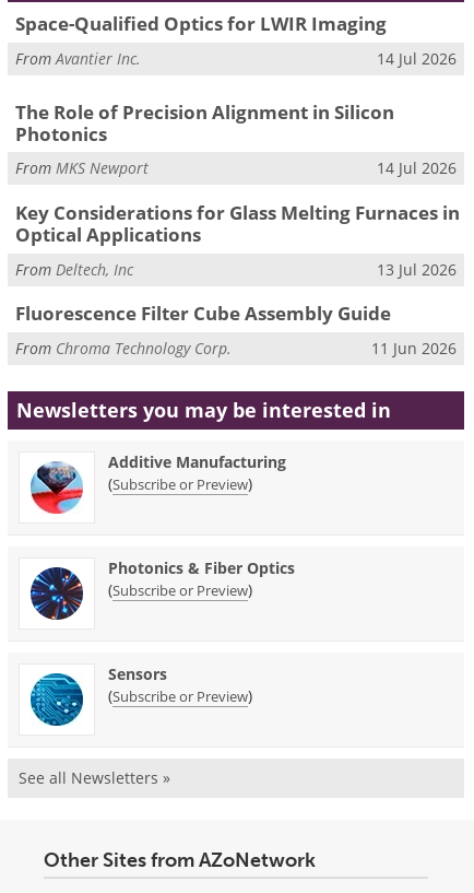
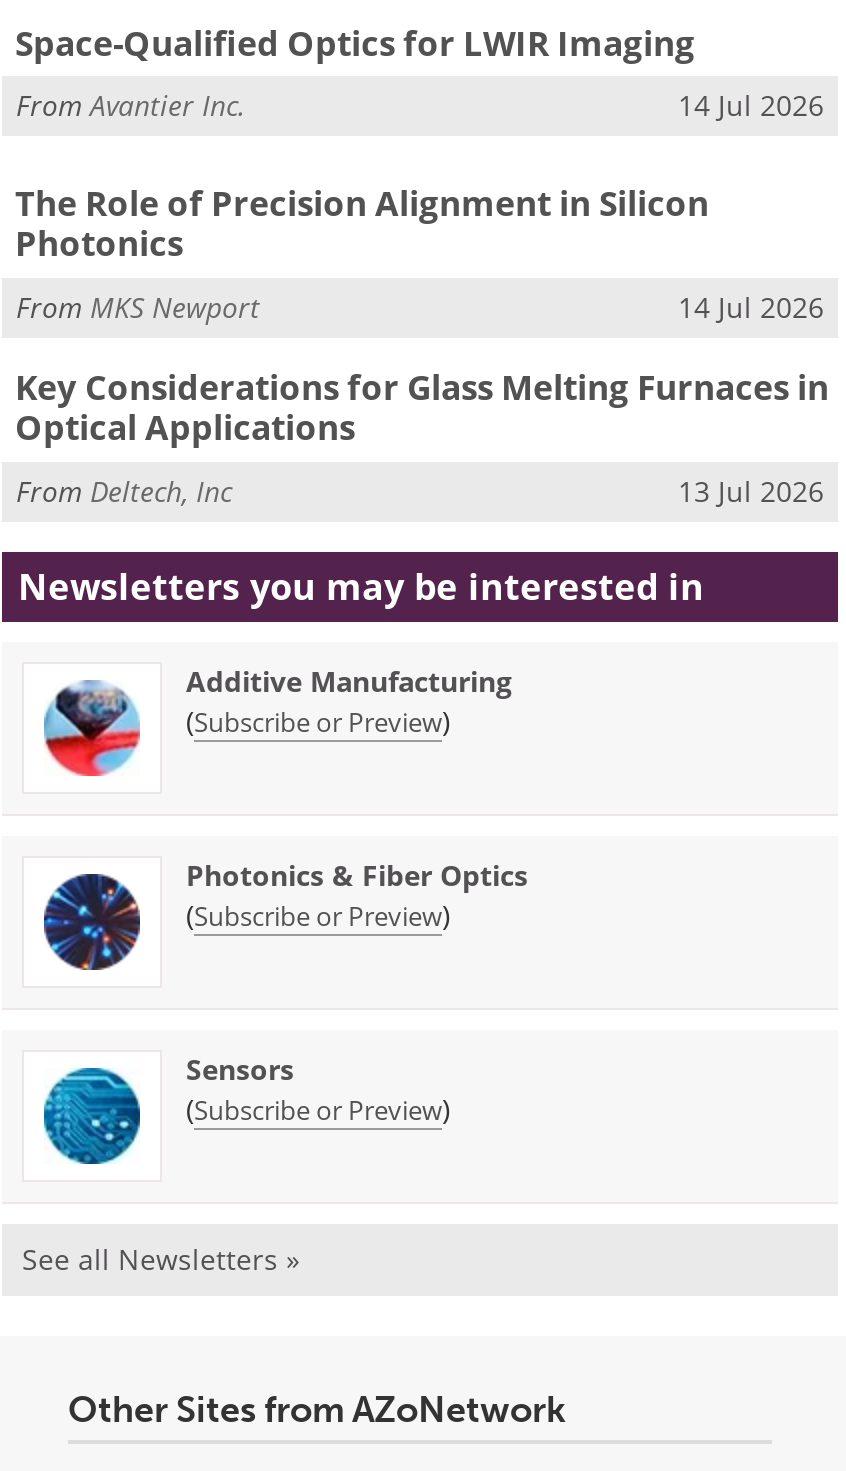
[15,301,457,358] Fluorescence Filter Cube Assembly Guide | From Chroma Technology Corp. | 11 Jun 2026 -> none

